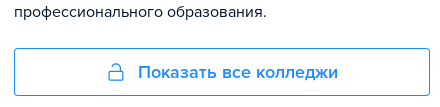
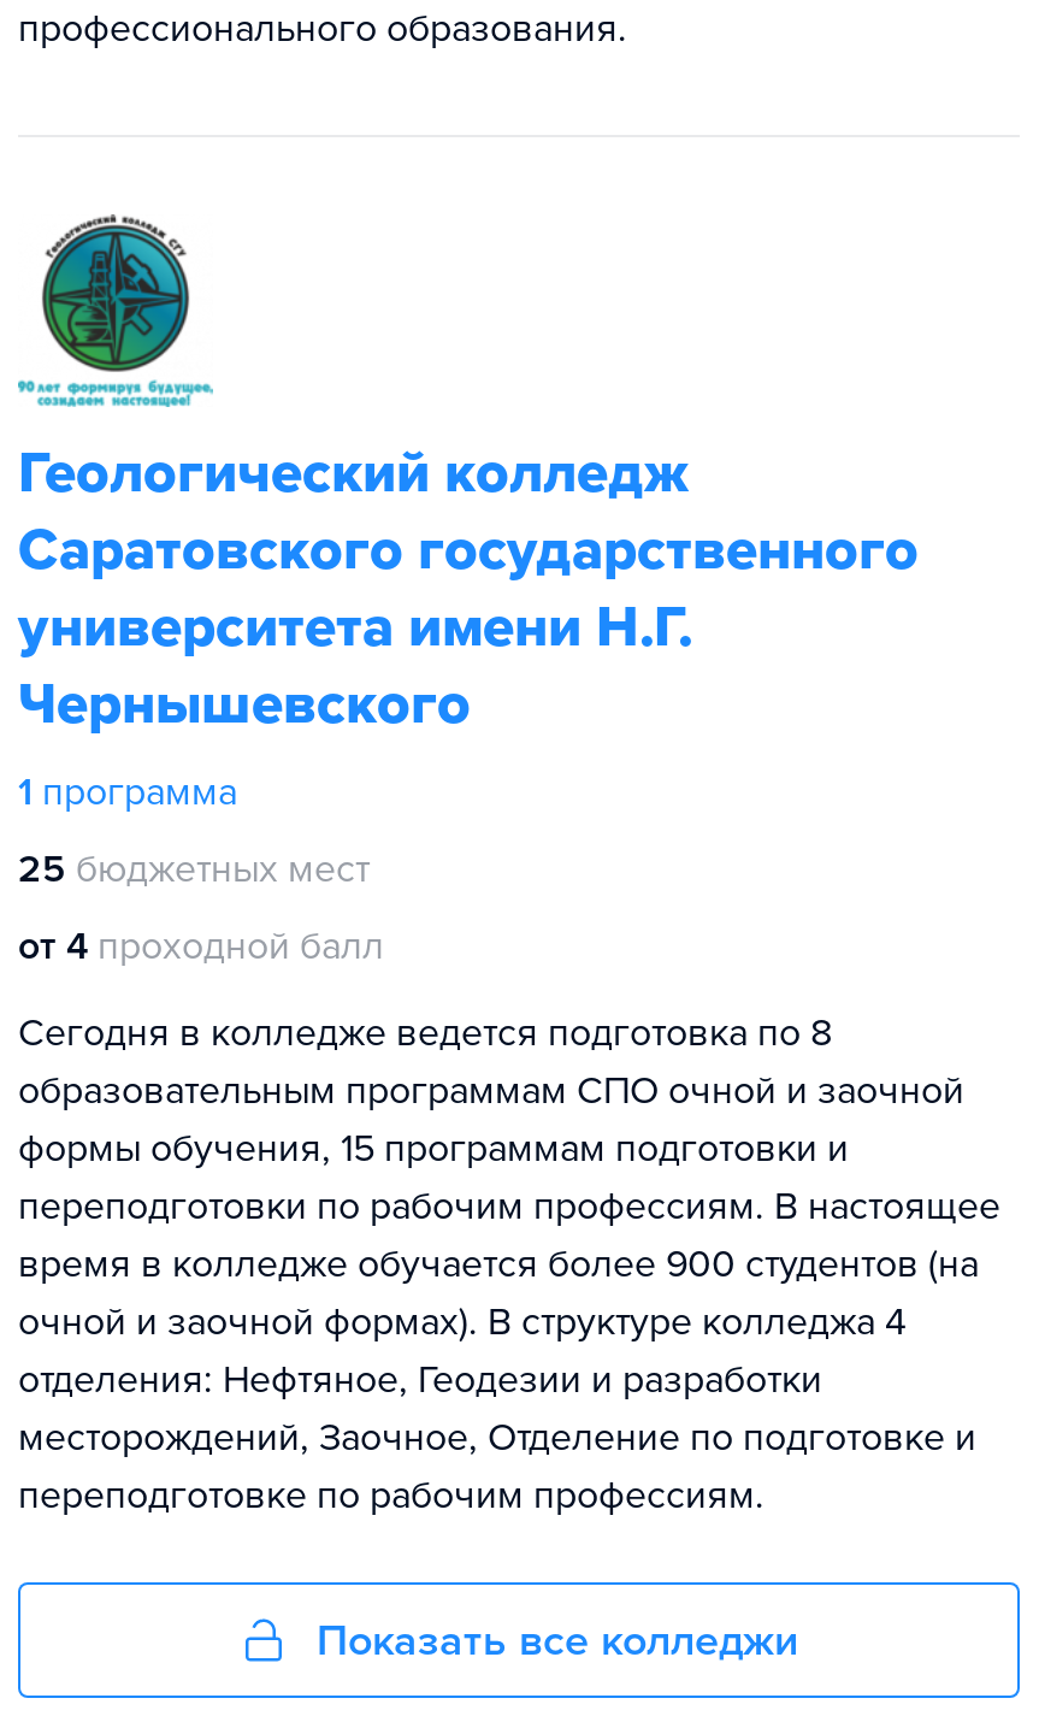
none -> [16,212,1000,1520] [image] | Геологический колледж | Саратовского государственного | университета имени Н.Г. | Чернышевского | 1 программа | 25 бюджетных мест | от 4 проходной балл | Сегодня в колледже ведется подготовка по 8 | образовательным программам СПО очной и заочной | формы обучения, 15 программам подготовки и | переподготовки по рабочим профессиям. В настоящее | время в колледже обучается более 900 студентов (на | очной и заочной формах). В структуре колледжа 4 | отделения: Нефтяное, Геодезии и разработки | месторождений, Заочное, Отделение по подготовке и | переподготовке по рабочим профессиям.

